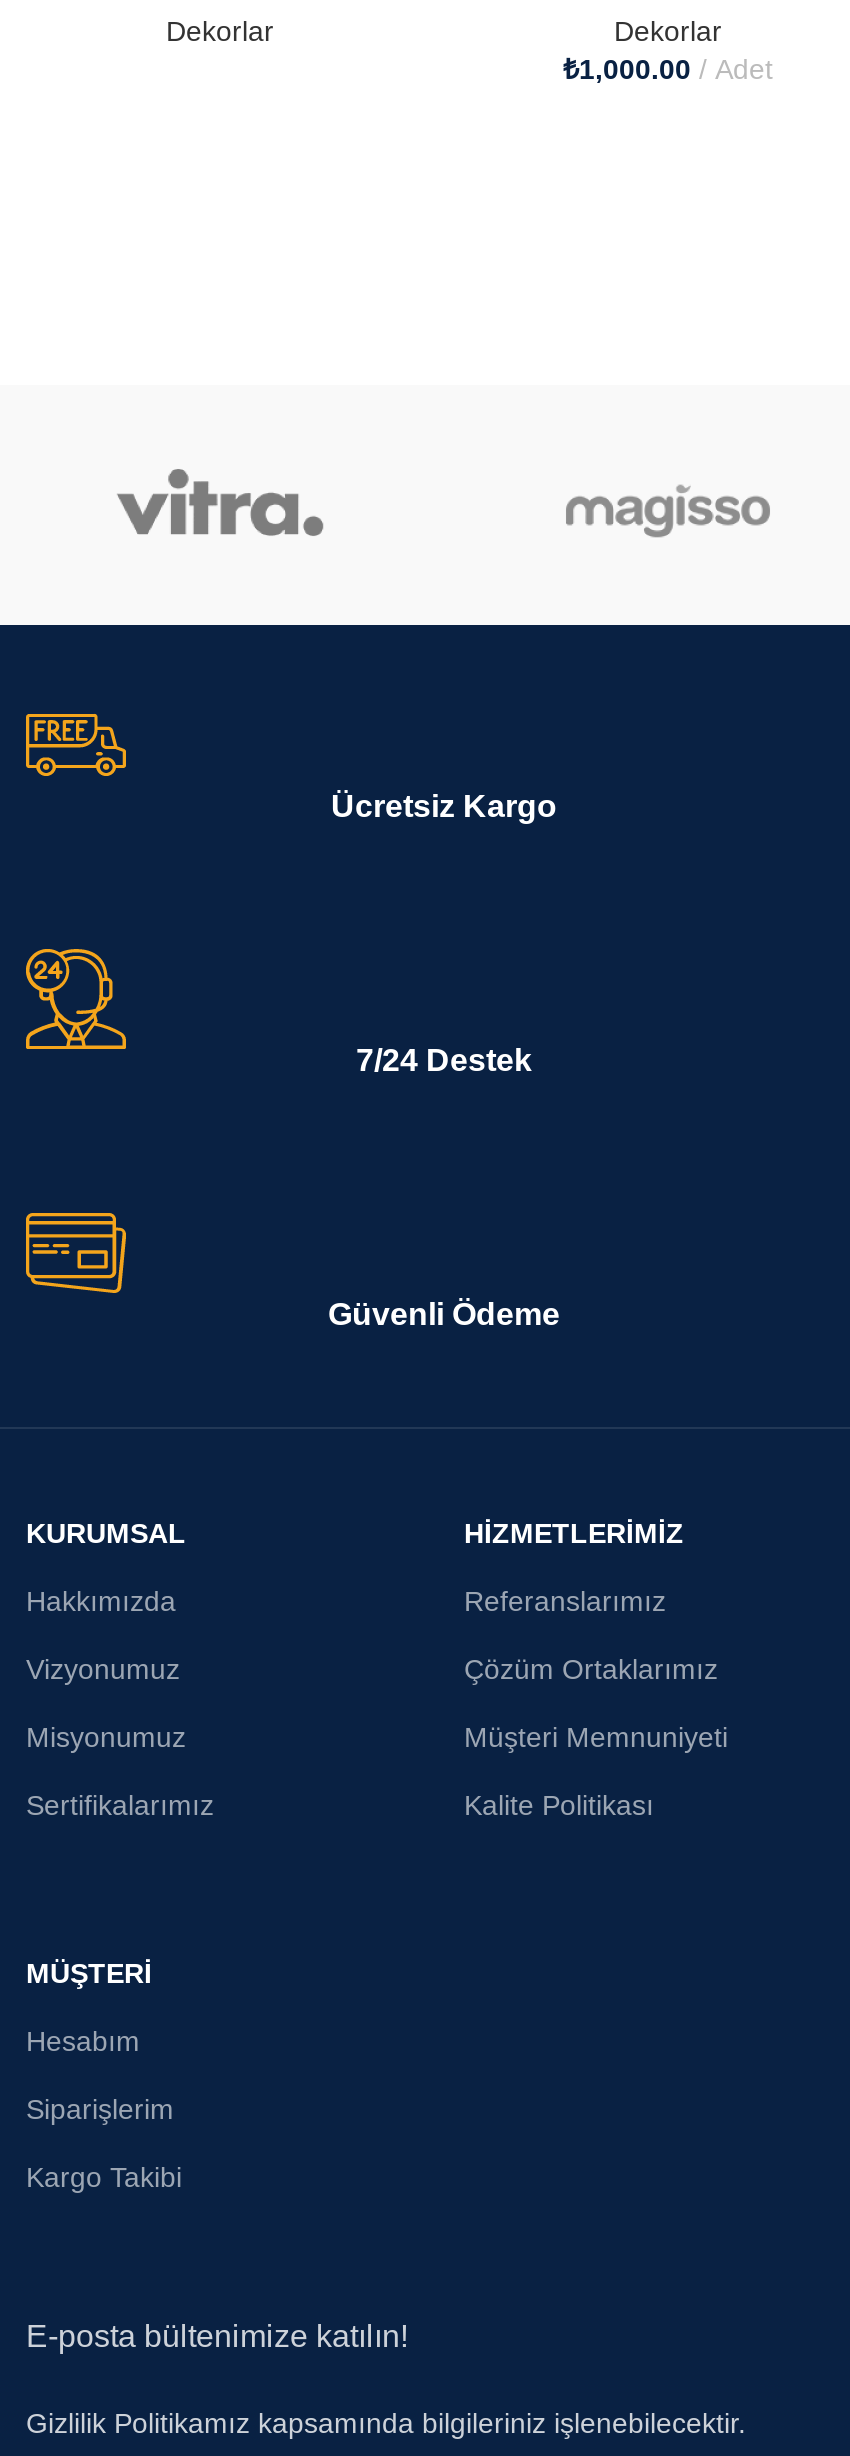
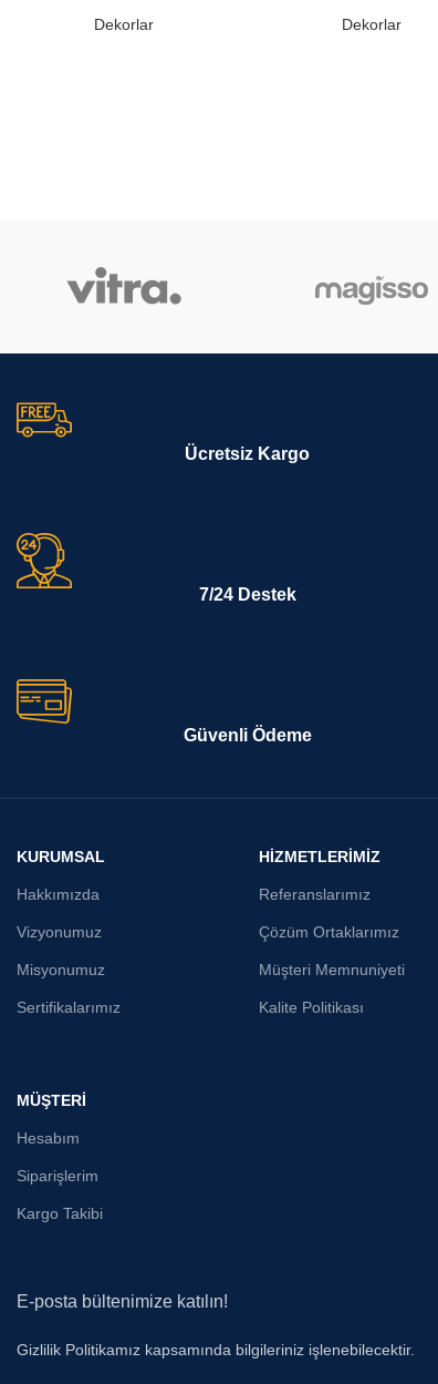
[563,53,773,85] ₺1,000.00 | Adet -> none

